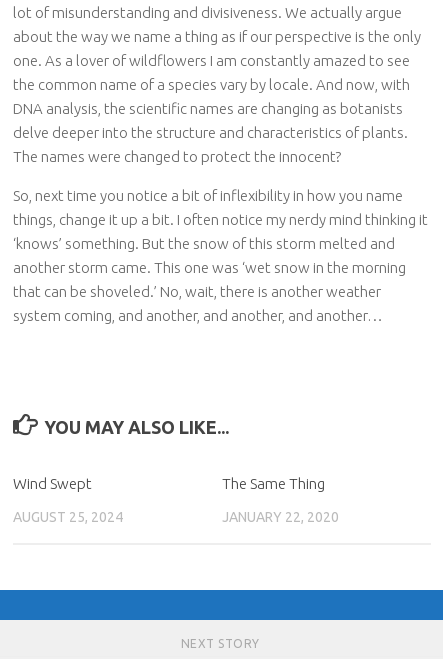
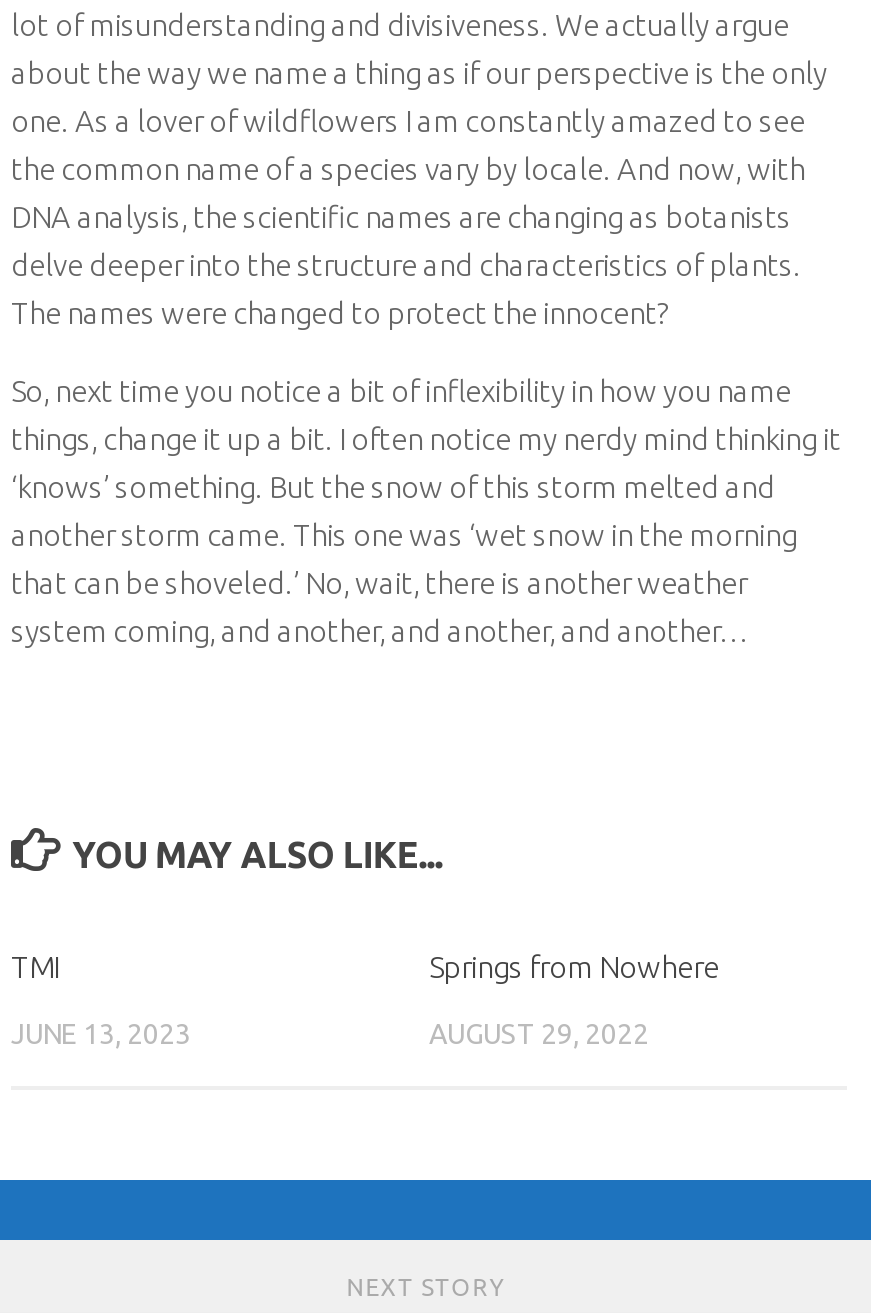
[13,475,92,492] Wind Swept -> [11,950,59,984] TMI
[222,475,325,492] The Same Thing -> [429,950,719,984] Springs from Nowhere
[13,509,123,525] AUGUST 25, 2024 -> [11,1018,191,1050] JUNE 13, 2023
[222,509,339,525] JANUARY 22, 2020 -> [429,1018,649,1050] AUGUST 29, 2022

